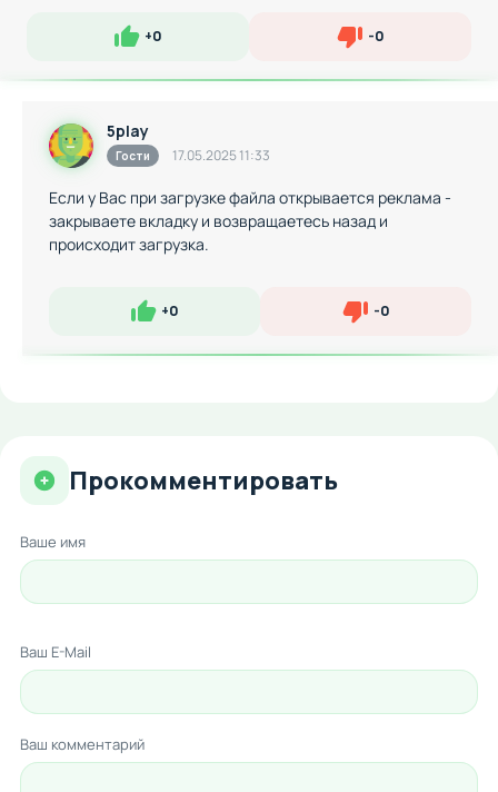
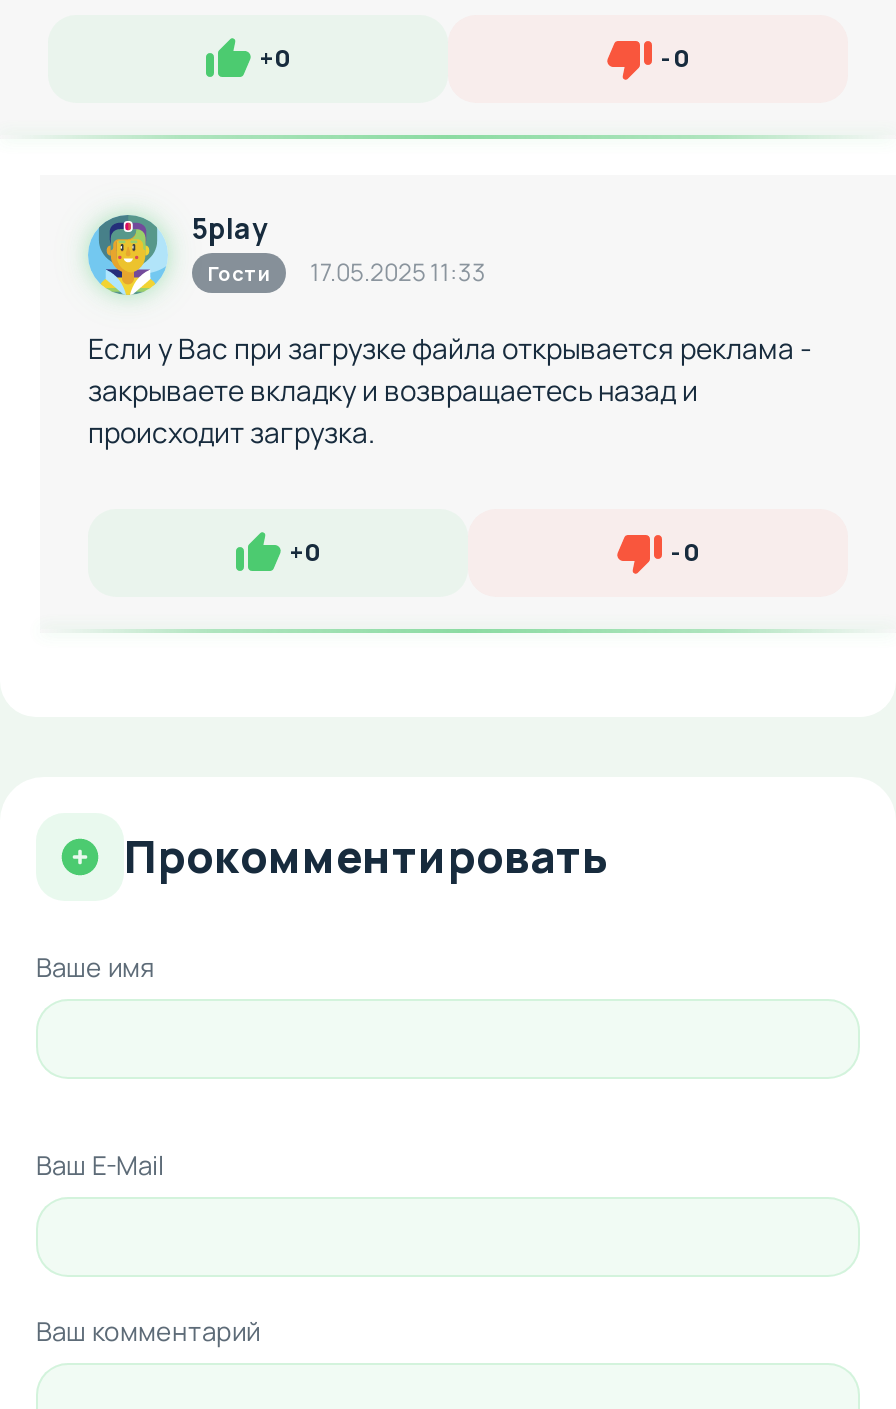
[48,123,94,169] [image] -> [86,213,168,297] [image]

